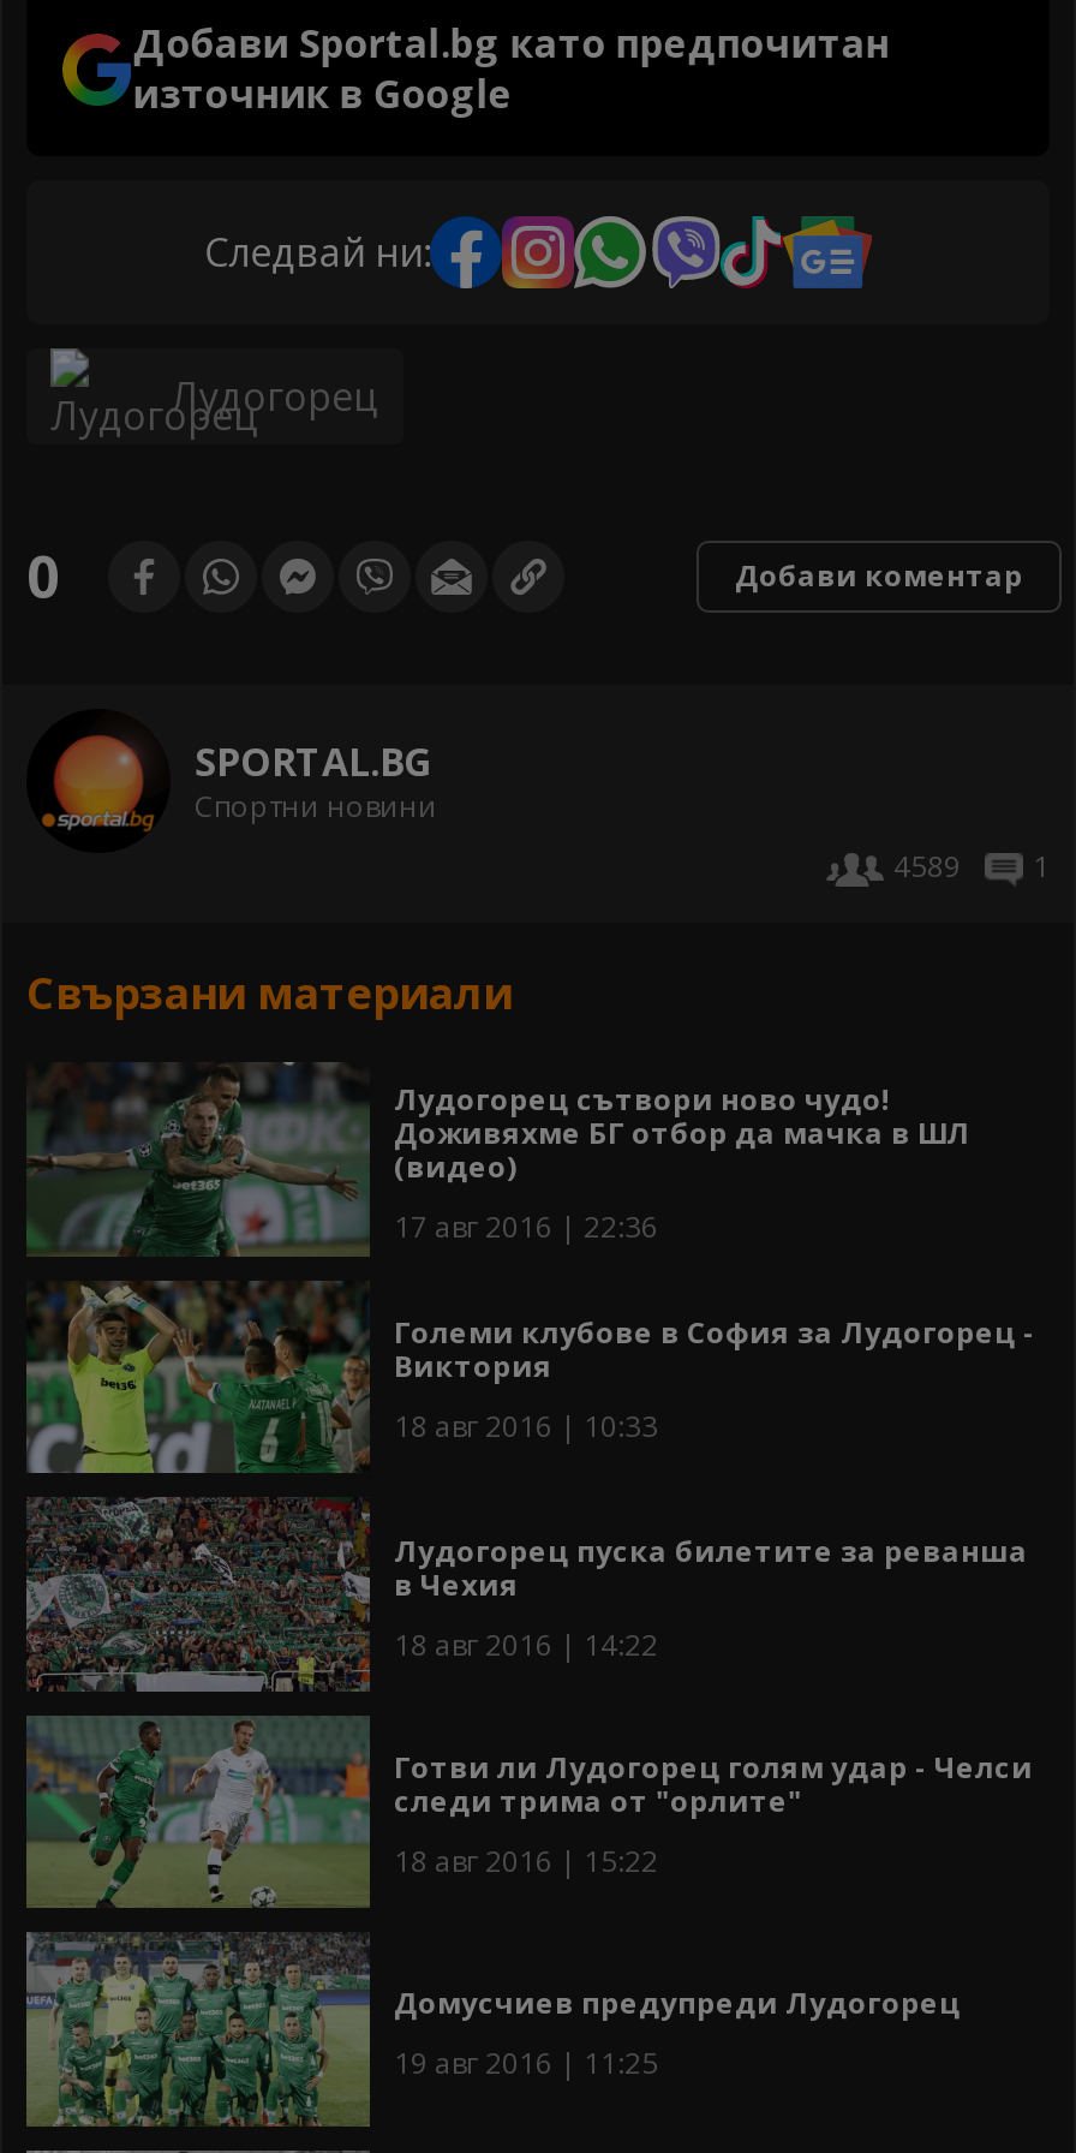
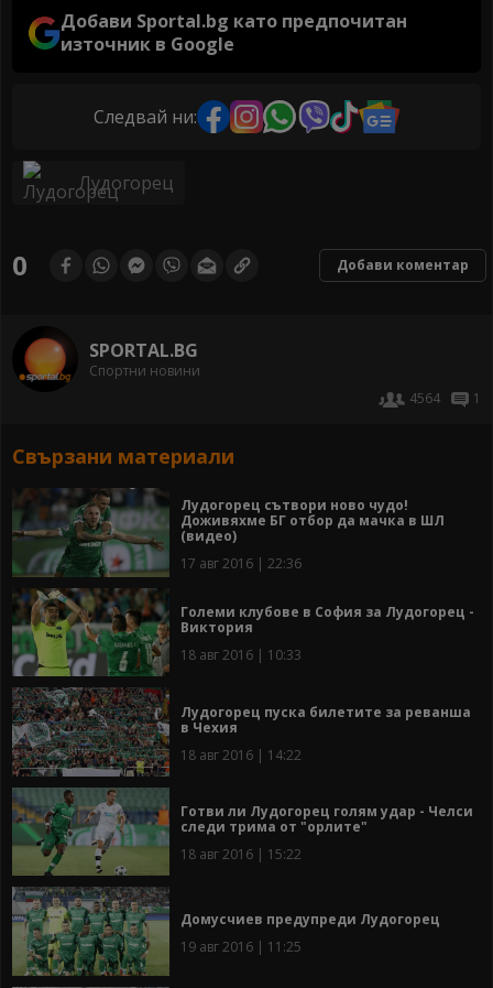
[893,846,1050,887] 4589 1 -> [409,389,481,408] 4564 1

